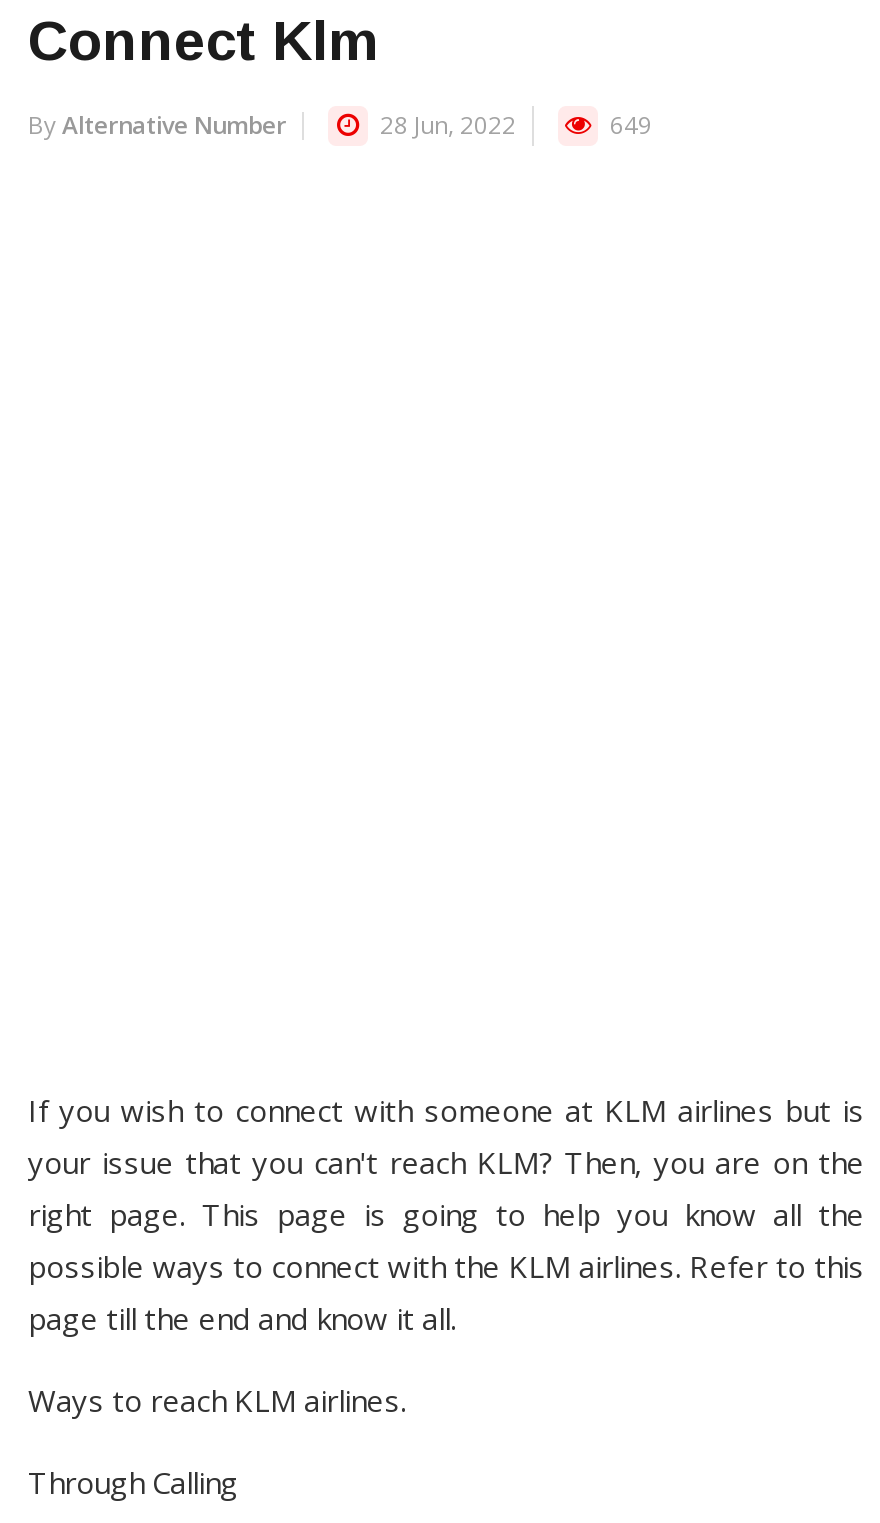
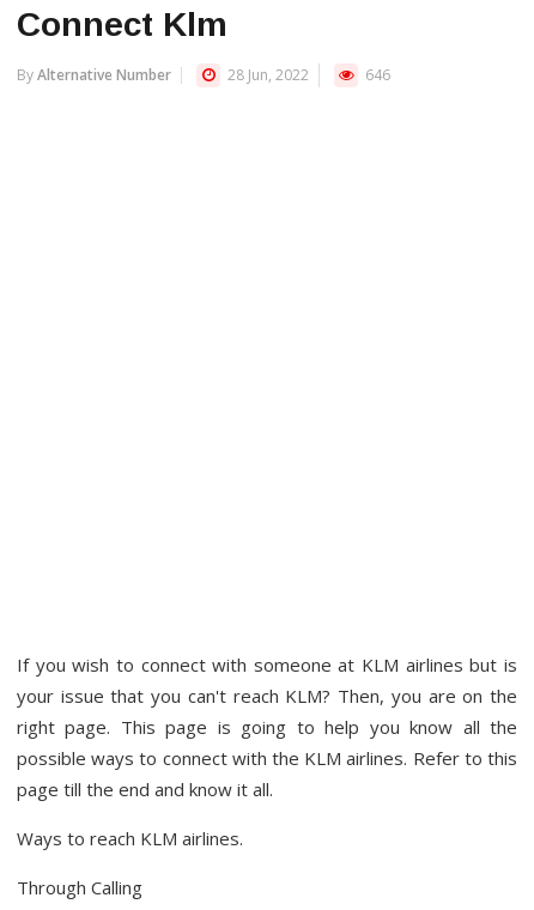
[604,107,652,141] 649 -> [362,64,390,85] 646

